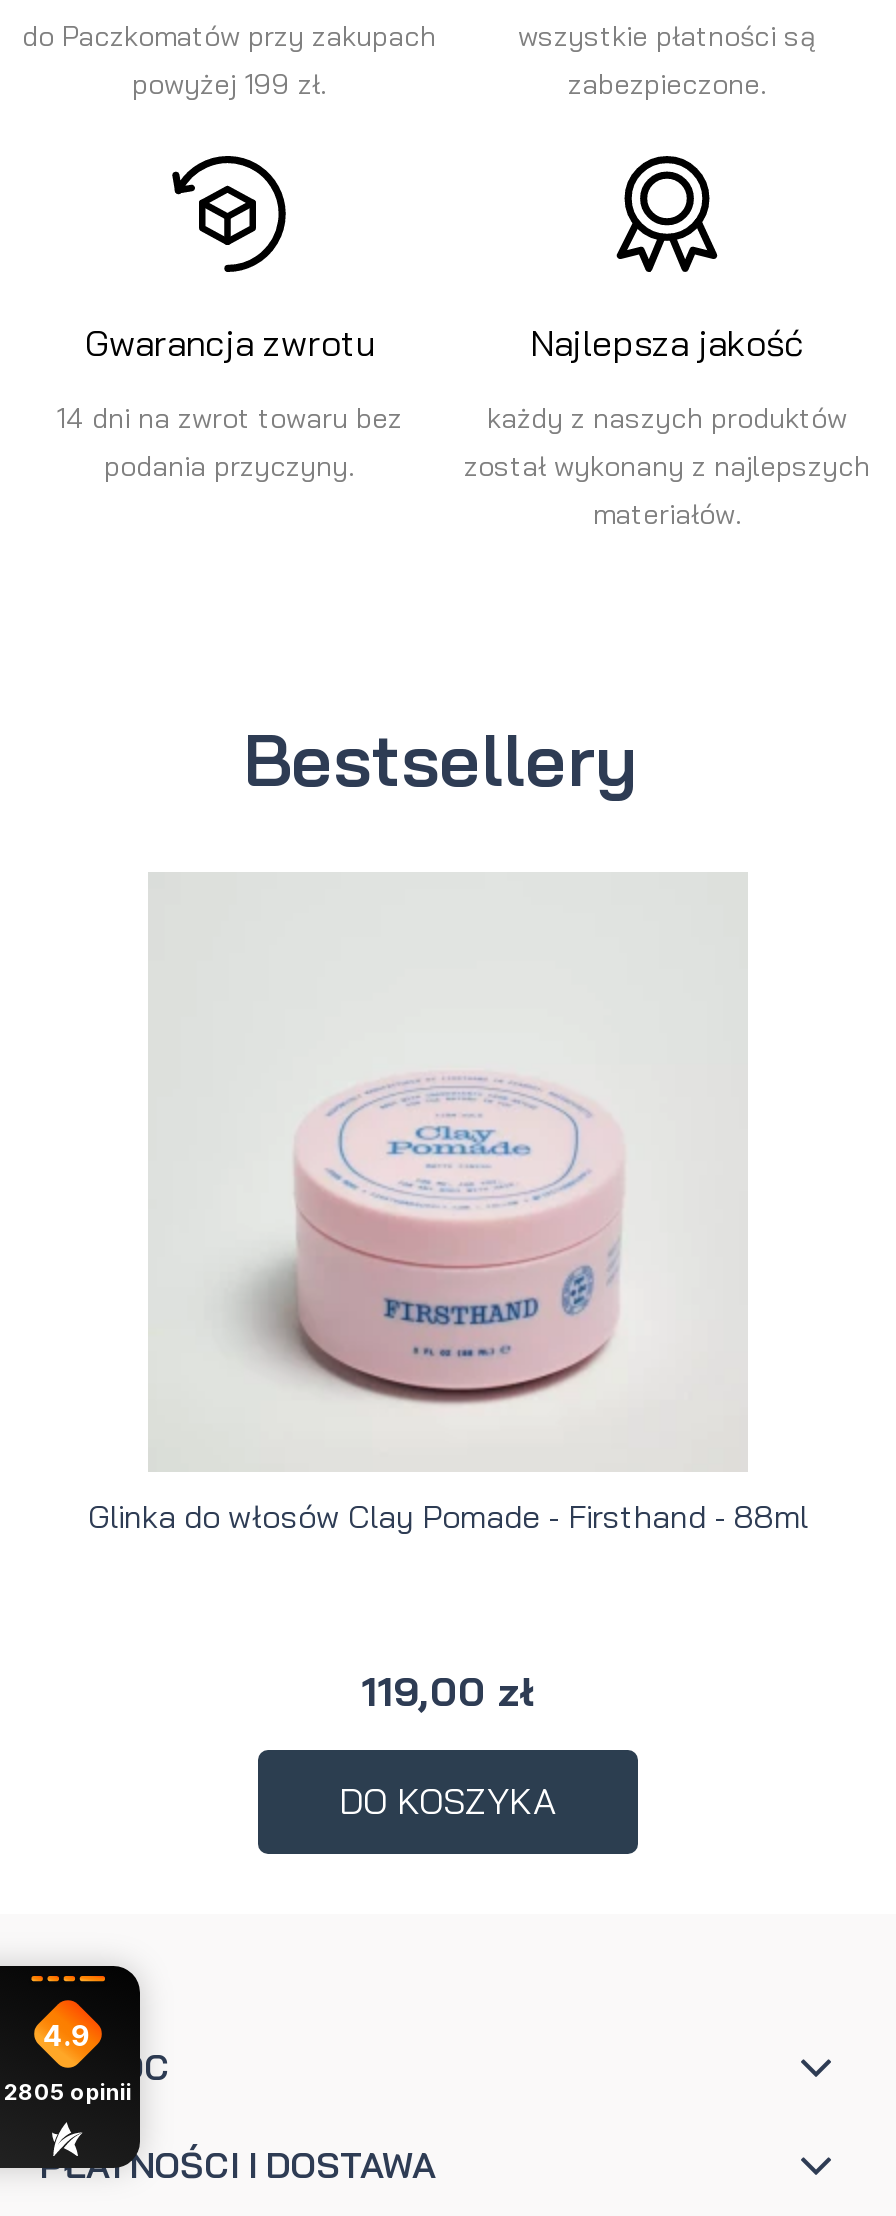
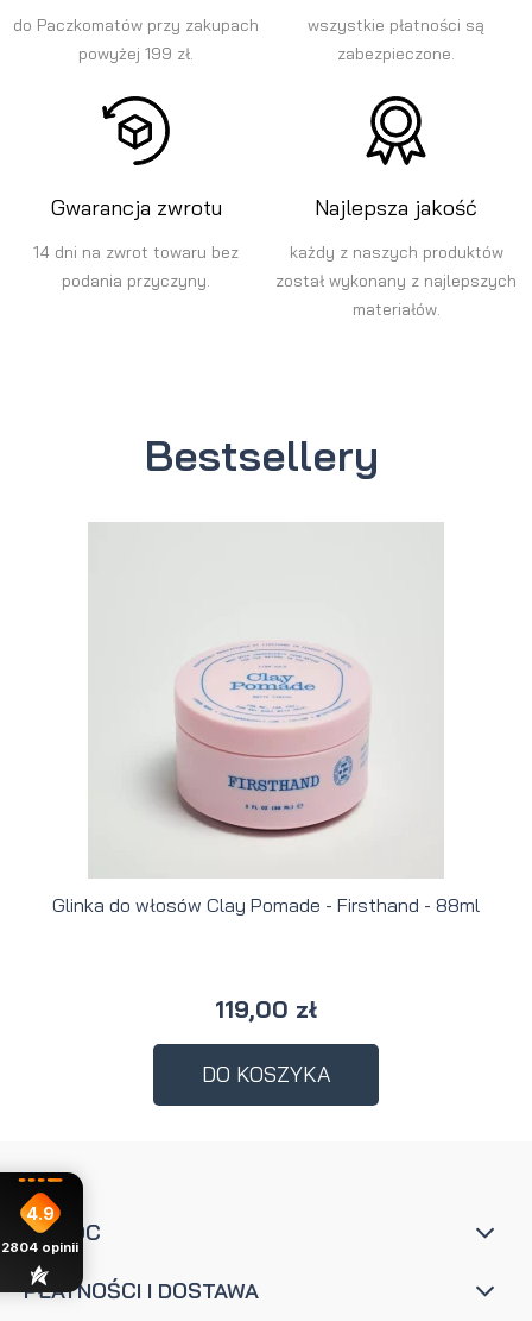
[4,2078,132,2106] 2805 opinii -> [2,1239,79,1255] 2804 opinii

